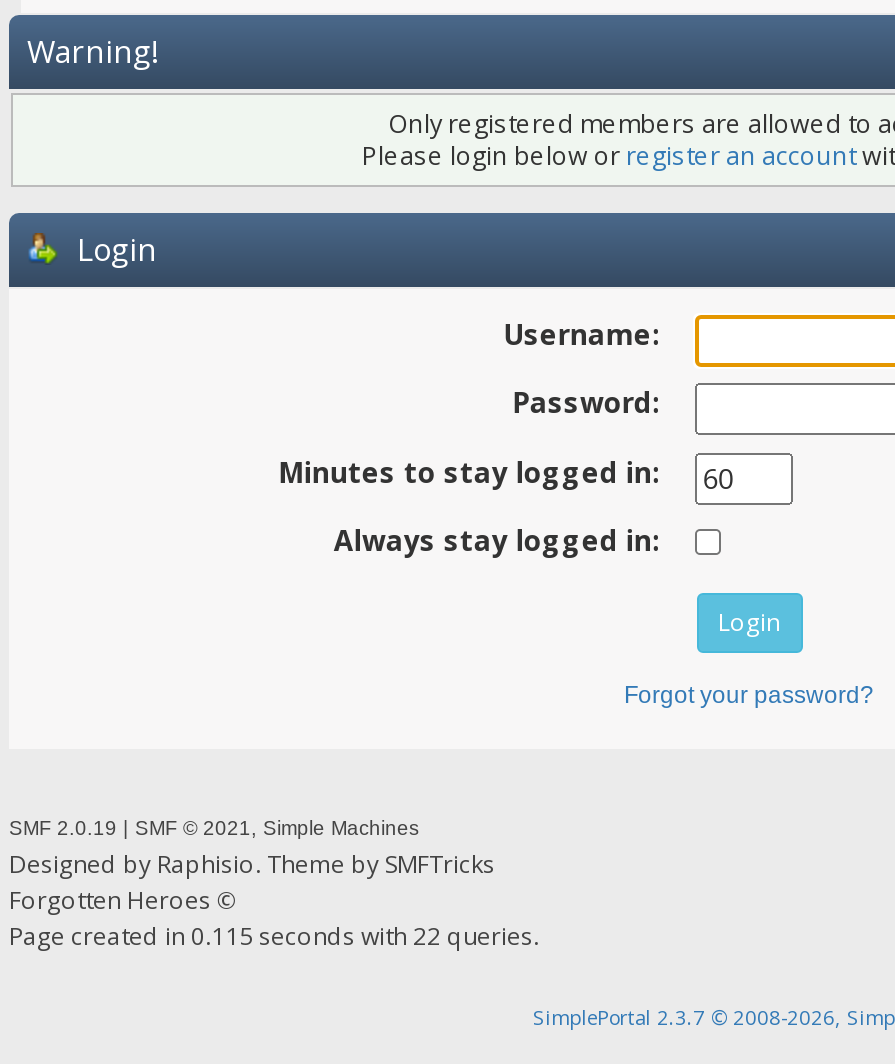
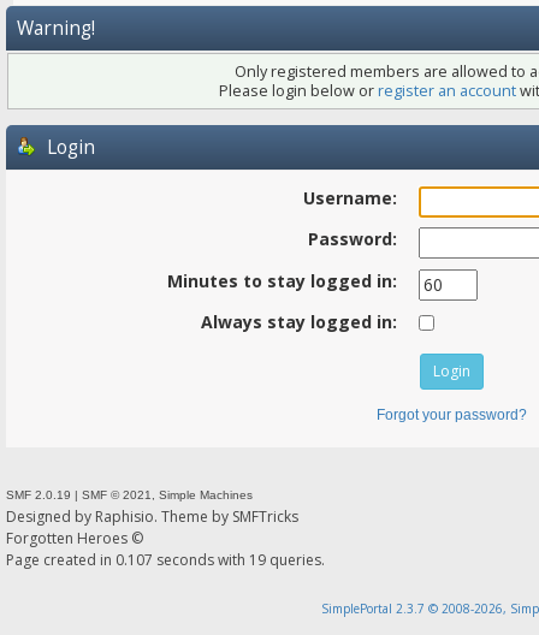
[9,919,539,953] Page created in 0.115 seconds with 22 queries. -> [6,549,325,570] Page created in 0.107 seconds with 19 queries.

